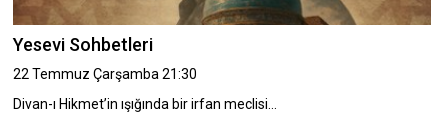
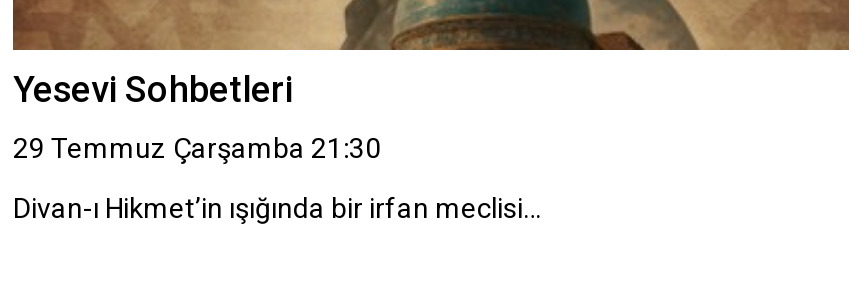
[13,66,197,82] 22 Temmuz Çarşamba 21:30 -> [13,132,381,164] 29 Temmuz Çarşamba 21:30

